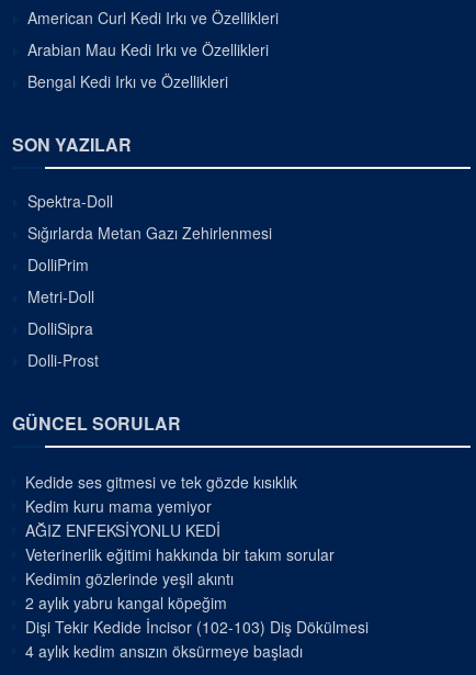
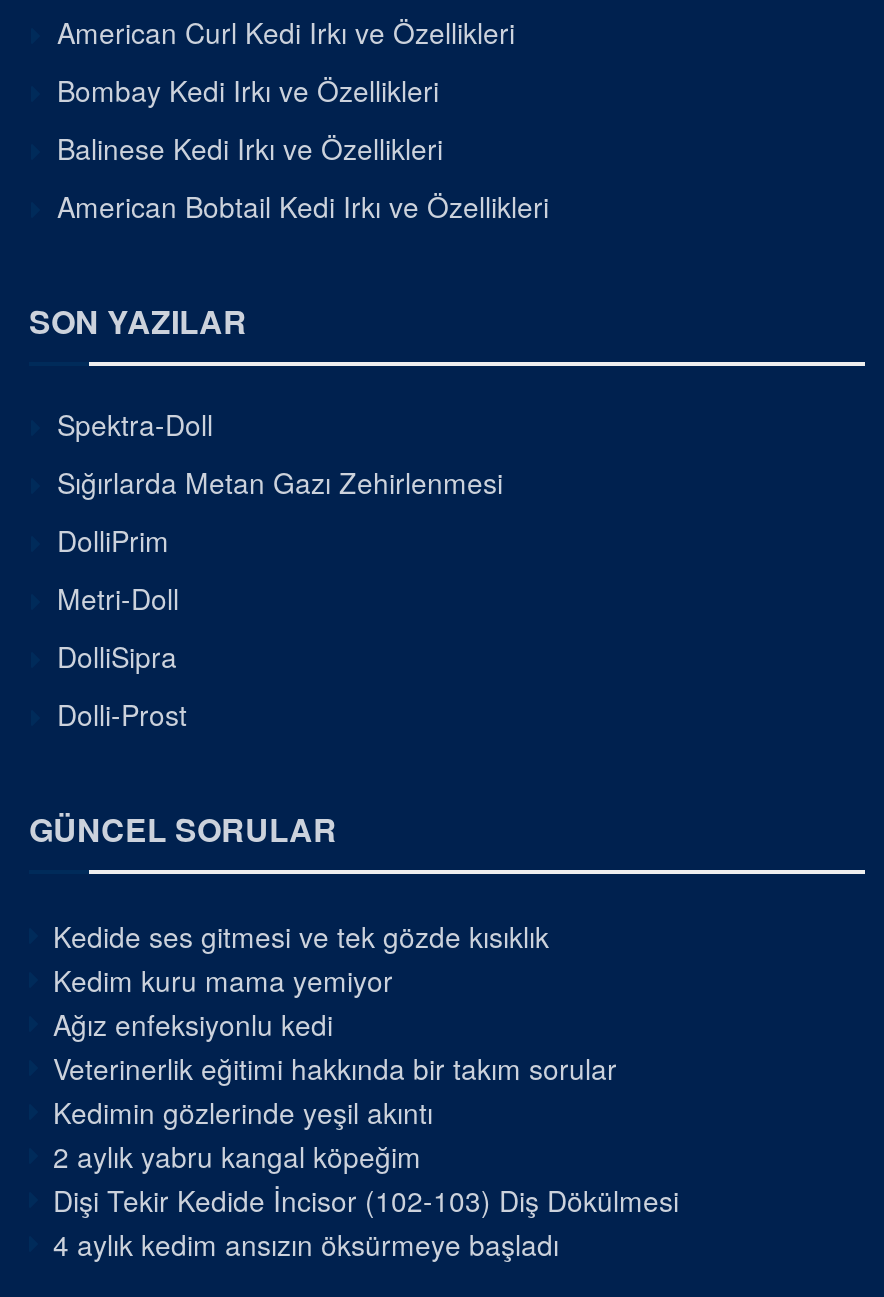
[27,38,269,92] Arabian Mau Kedi Irkı ve Özellikleri | Bengal Kedi Irkı ve Özellikleri -> [57,69,549,225] Bombay Kedi Irkı ve Özellikleri | Balinese Kedi Irkı ve Özellikleri | American Bobtail Kedi Irkı ve Özellikleri
[25,519,220,541] AĞIZ ENFEKSİYONLU KEDİ -> [53,1003,333,1043] Ağız enfeksiyonlu kedi

